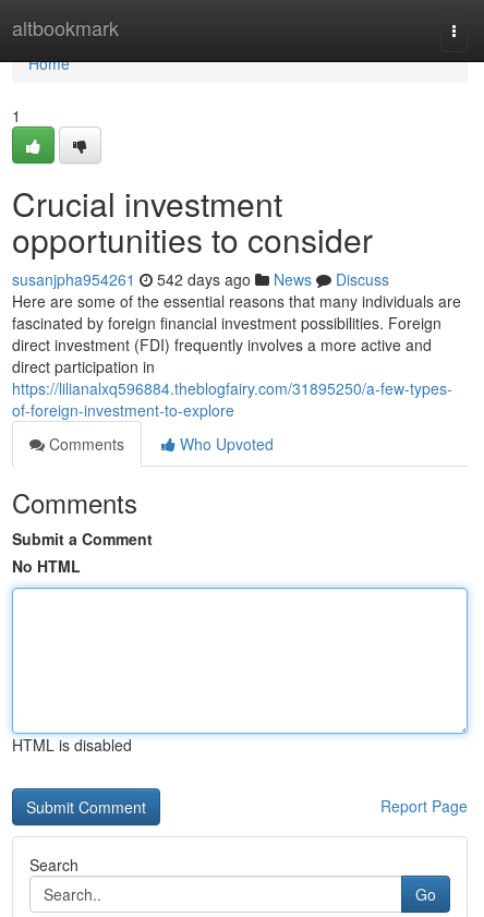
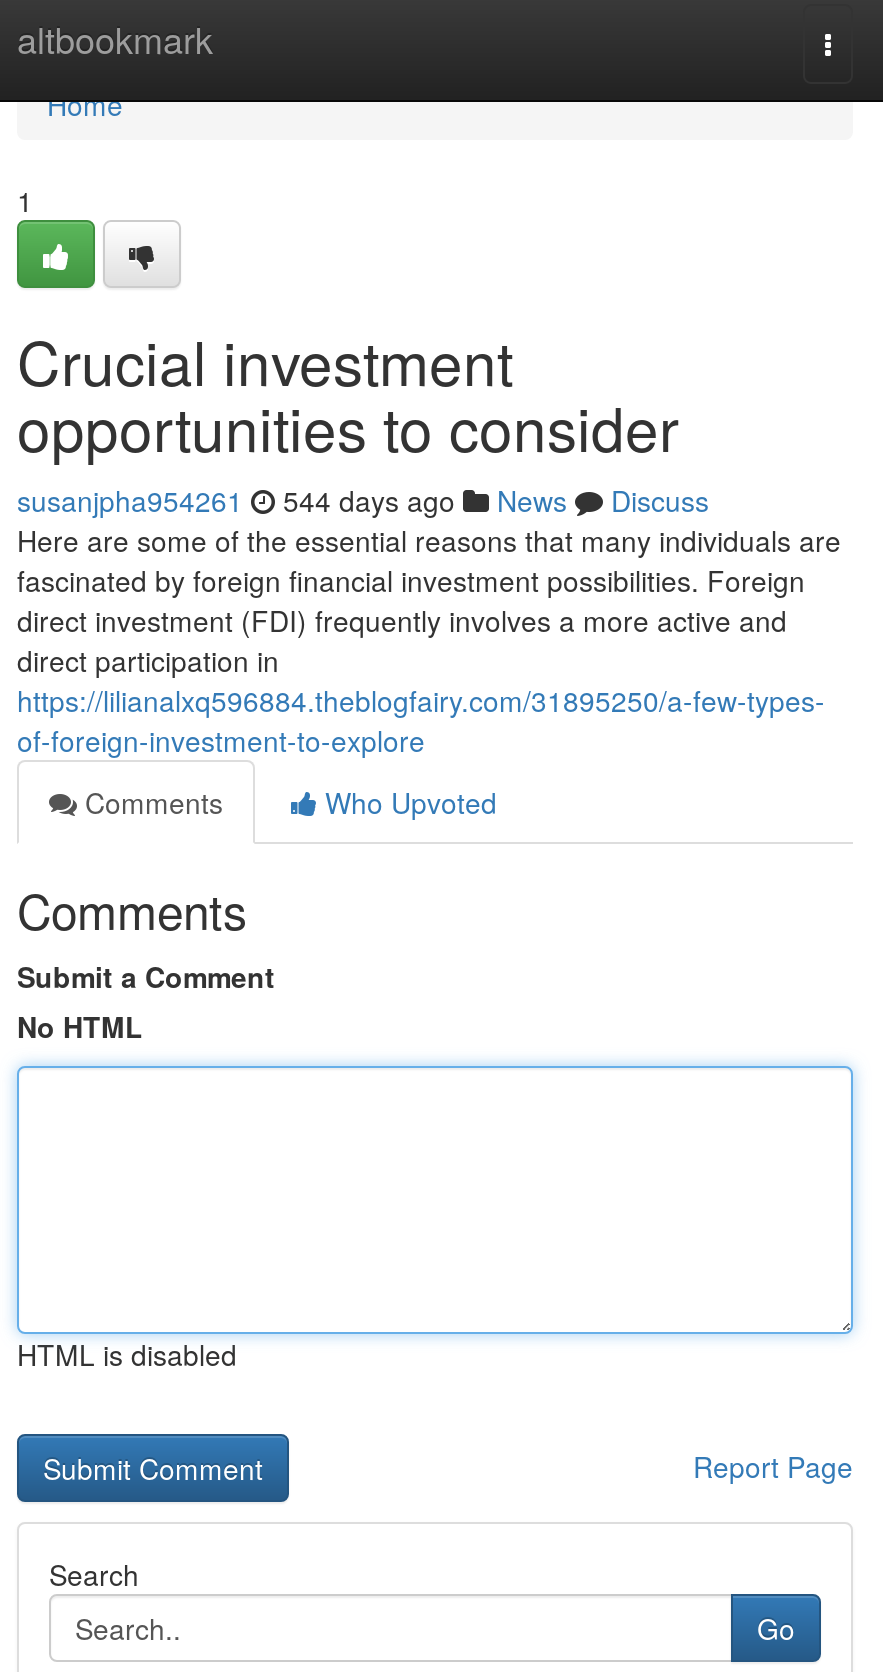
[12,268,389,290] susanjpha954261 542 days ago News Discuss -> [17,480,709,520] susanjpha954261 544 days ago News Discuss

